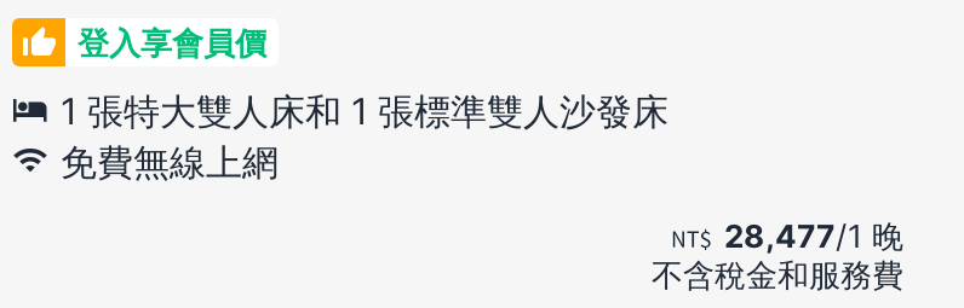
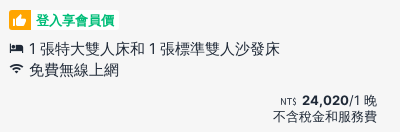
[724,215,903,254] 28,477/1 晚 -> [302,91,377,107] 24,020/1 晚

